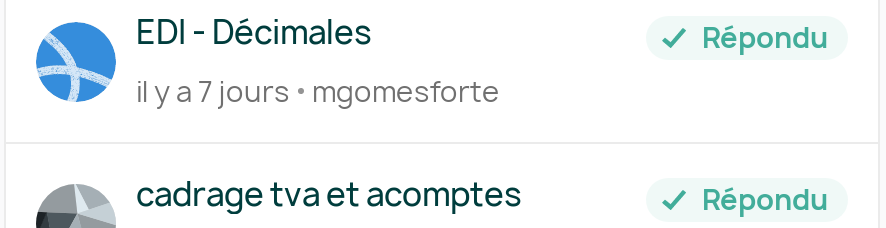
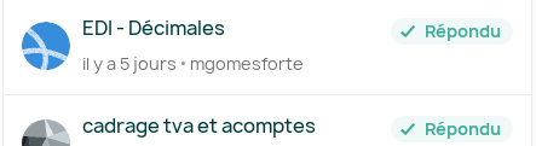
[136,72,500,110] il y a 7 jours mgomesforte -> [82,52,304,75] il y a 5 jours mgomesforte

